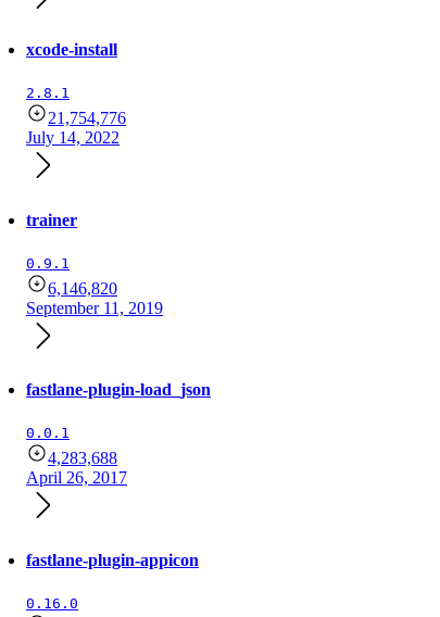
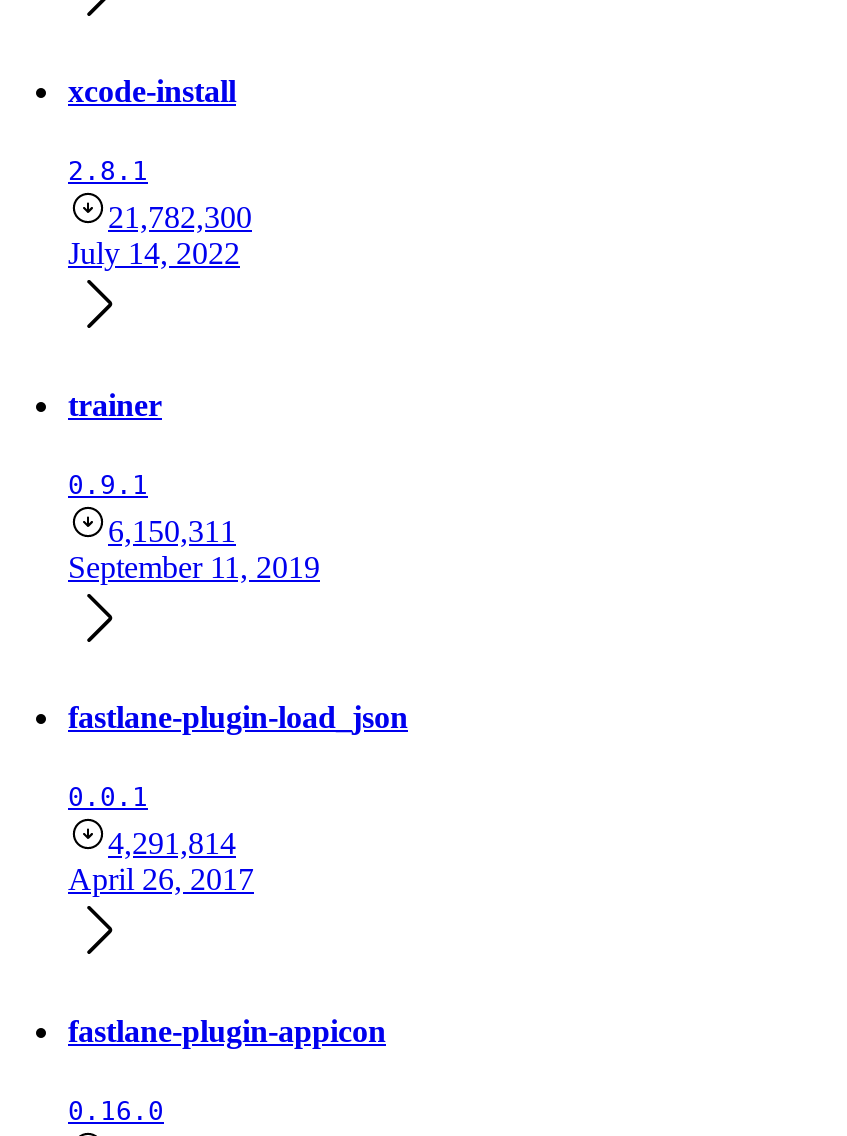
[48,109,126,127] 21,754,776 -> [108,201,252,235] 21,782,300
[48,279,117,298] 6,146,820 -> [108,514,236,548] 6,150,311
[48,449,117,468] 4,283,688 -> [108,827,236,861] 4,291,814

